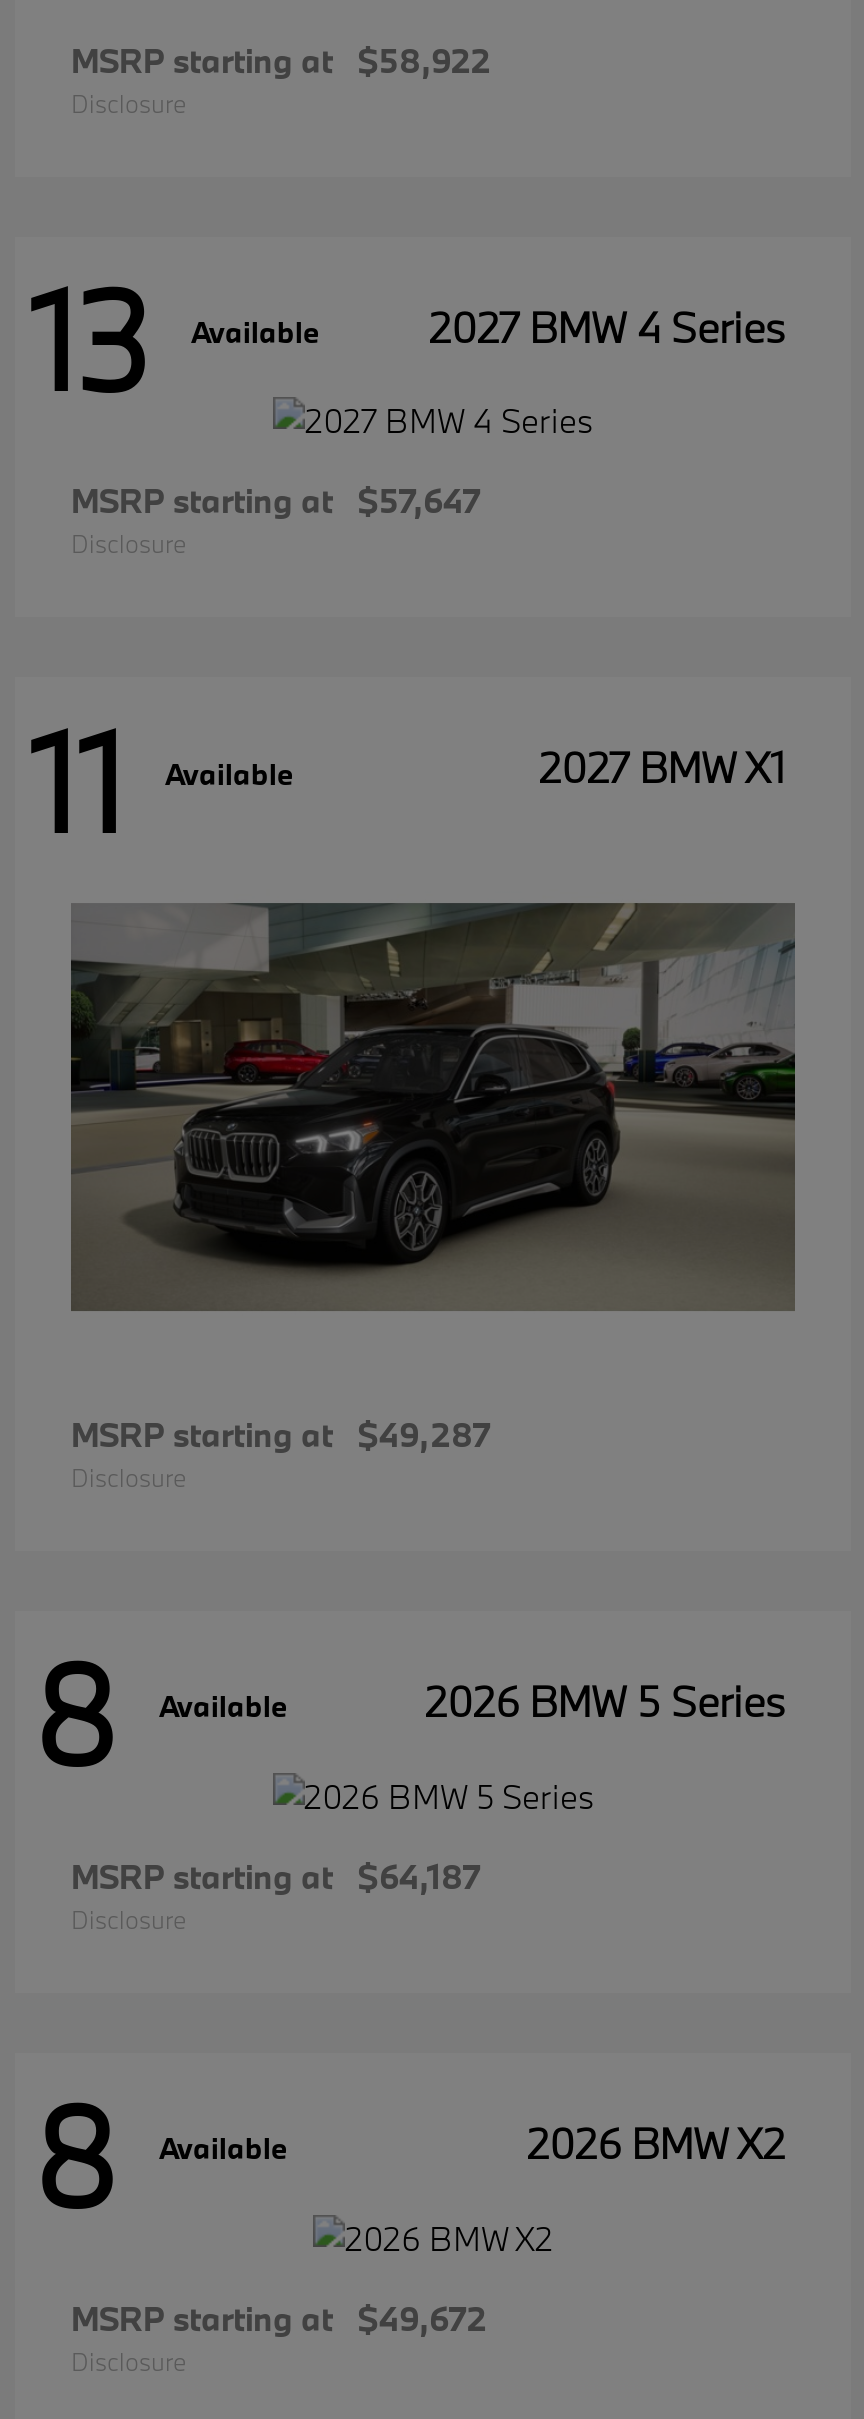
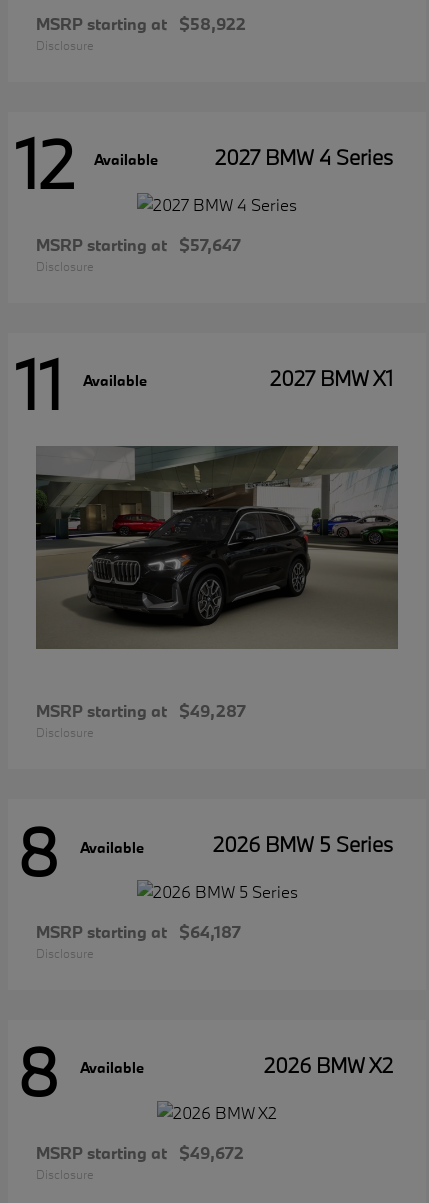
[31,253,319,427] 13 Available -> [16,120,158,207] 12 Available

